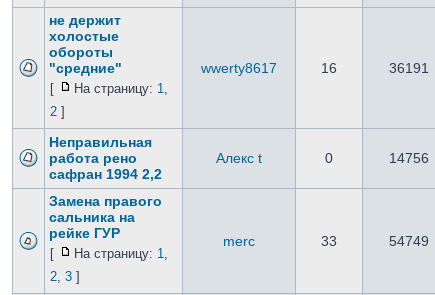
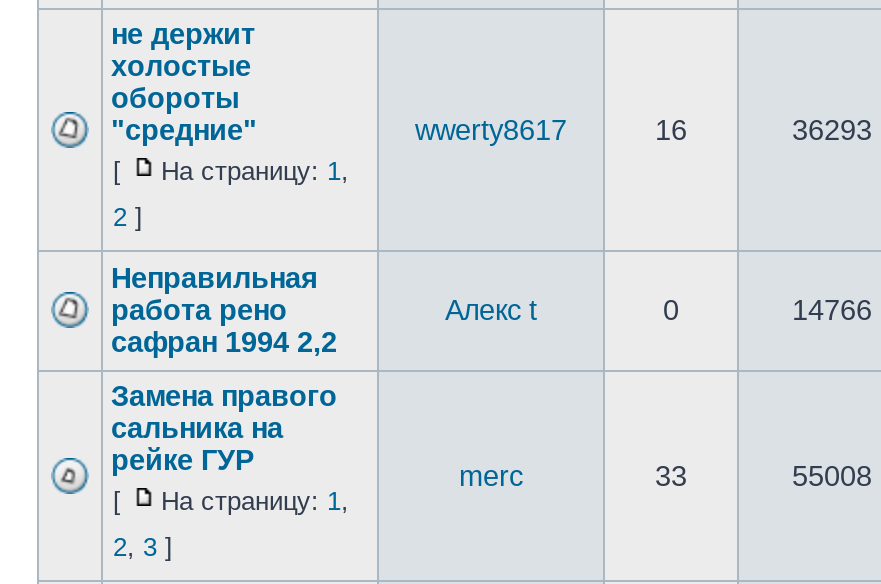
[389,60,429,76] 36191 -> [792,114,872,146] 36293
[389,150,429,166] 14756 -> [792,294,872,326] 14766
[389,233,429,249] 54749 -> [792,460,872,492] 55008

